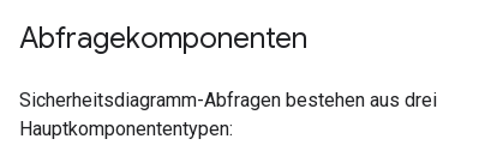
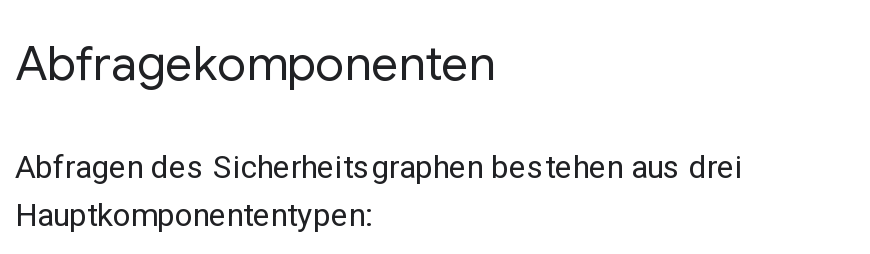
[19,89,437,111] Sicherheitsdiagramm-Abfragen bestehen aus drei -> [15,148,743,186] Abfragen des Sicherheitsgraphen bestehen aus drei

